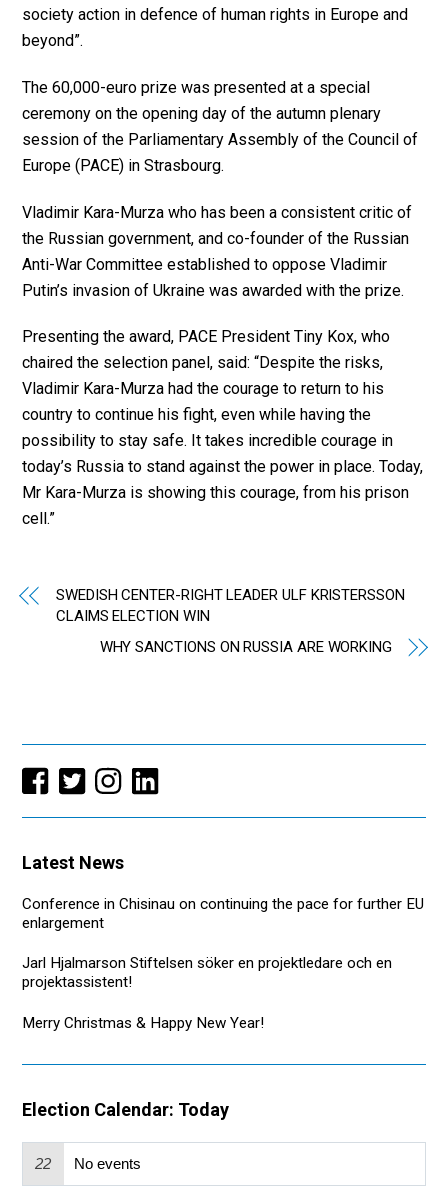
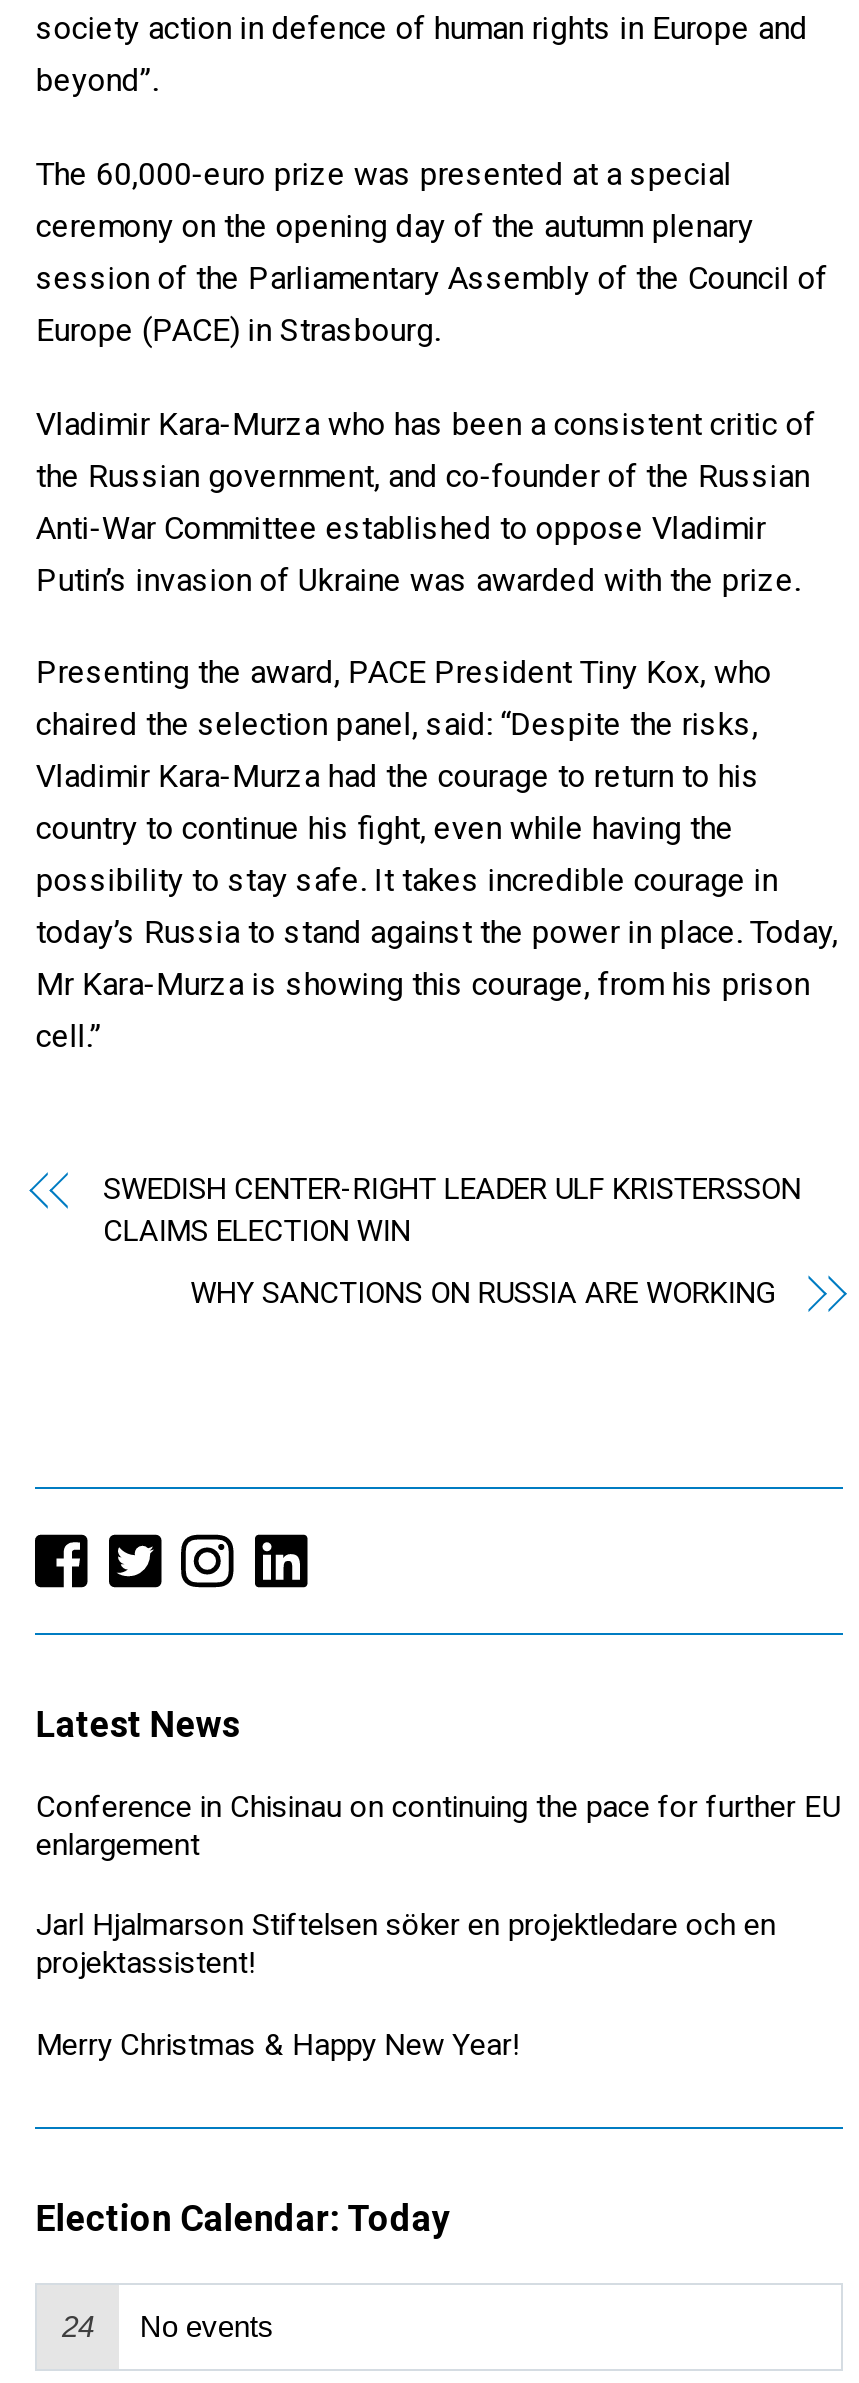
[35,1155,141,1172] 22 No events -> [62,2309,274,2343] 24 No events

